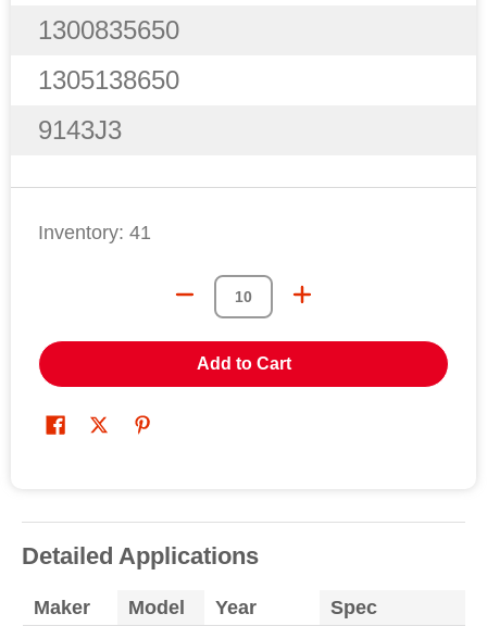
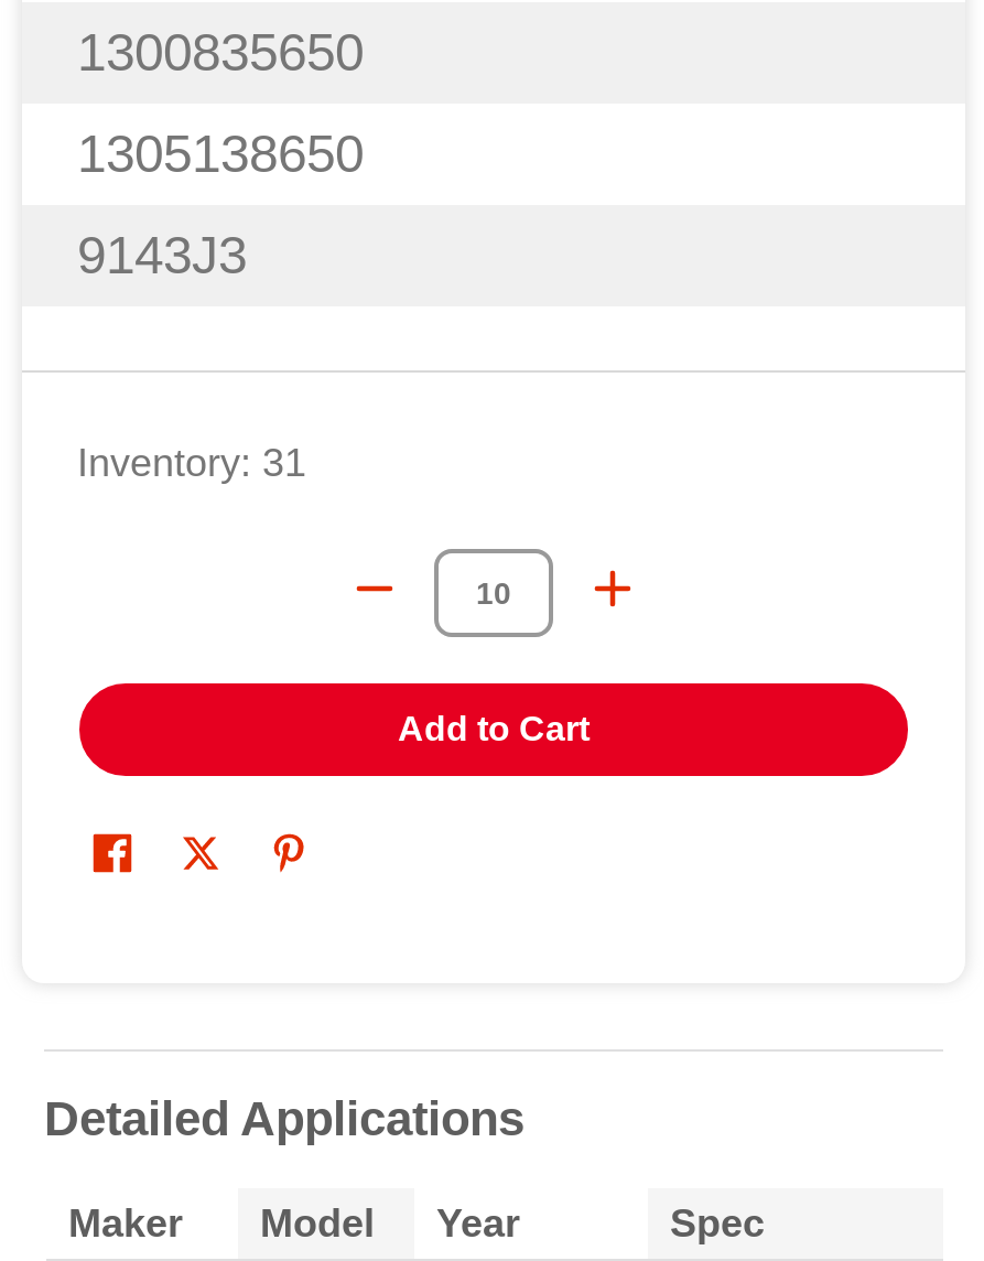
[38,222,151,243] Inventory: 41 -> [77,441,306,485] Inventory: 31

